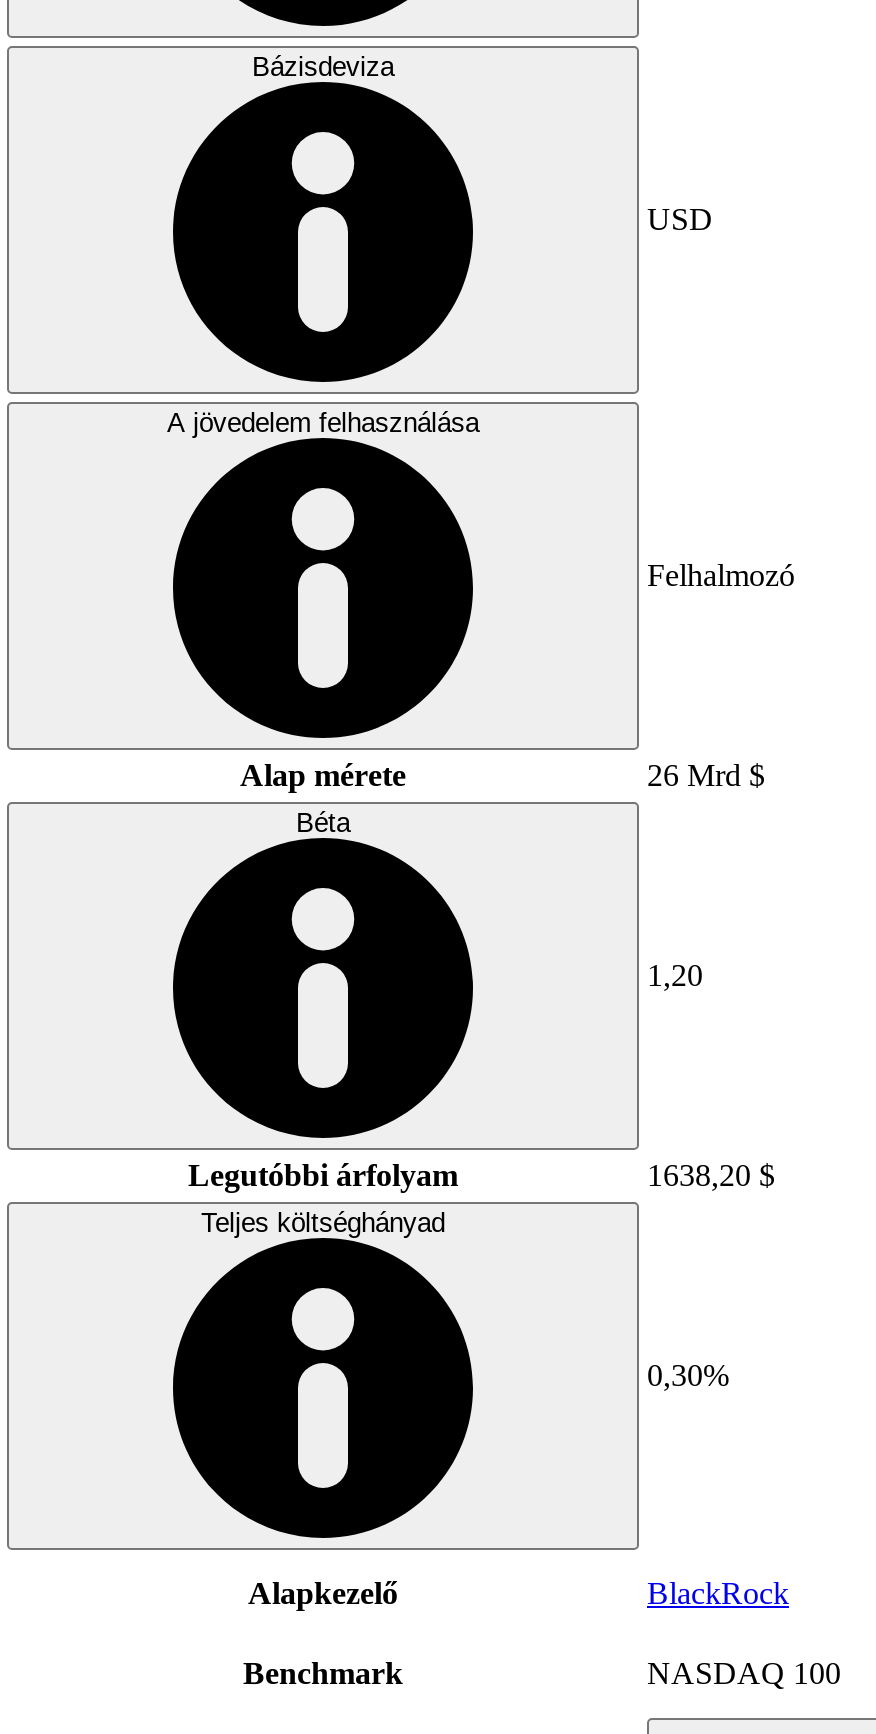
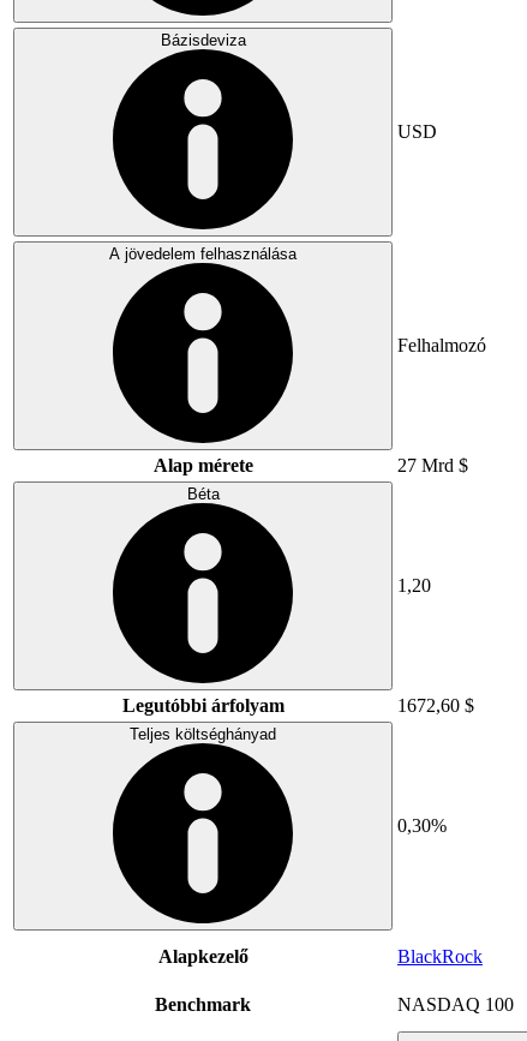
[647,757,765,791] 26 Mrd $ -> [397,455,468,475] 27 Mrd $
[647,1157,775,1191] 1638,20 $ -> [397,695,474,715] 1672,60 $

